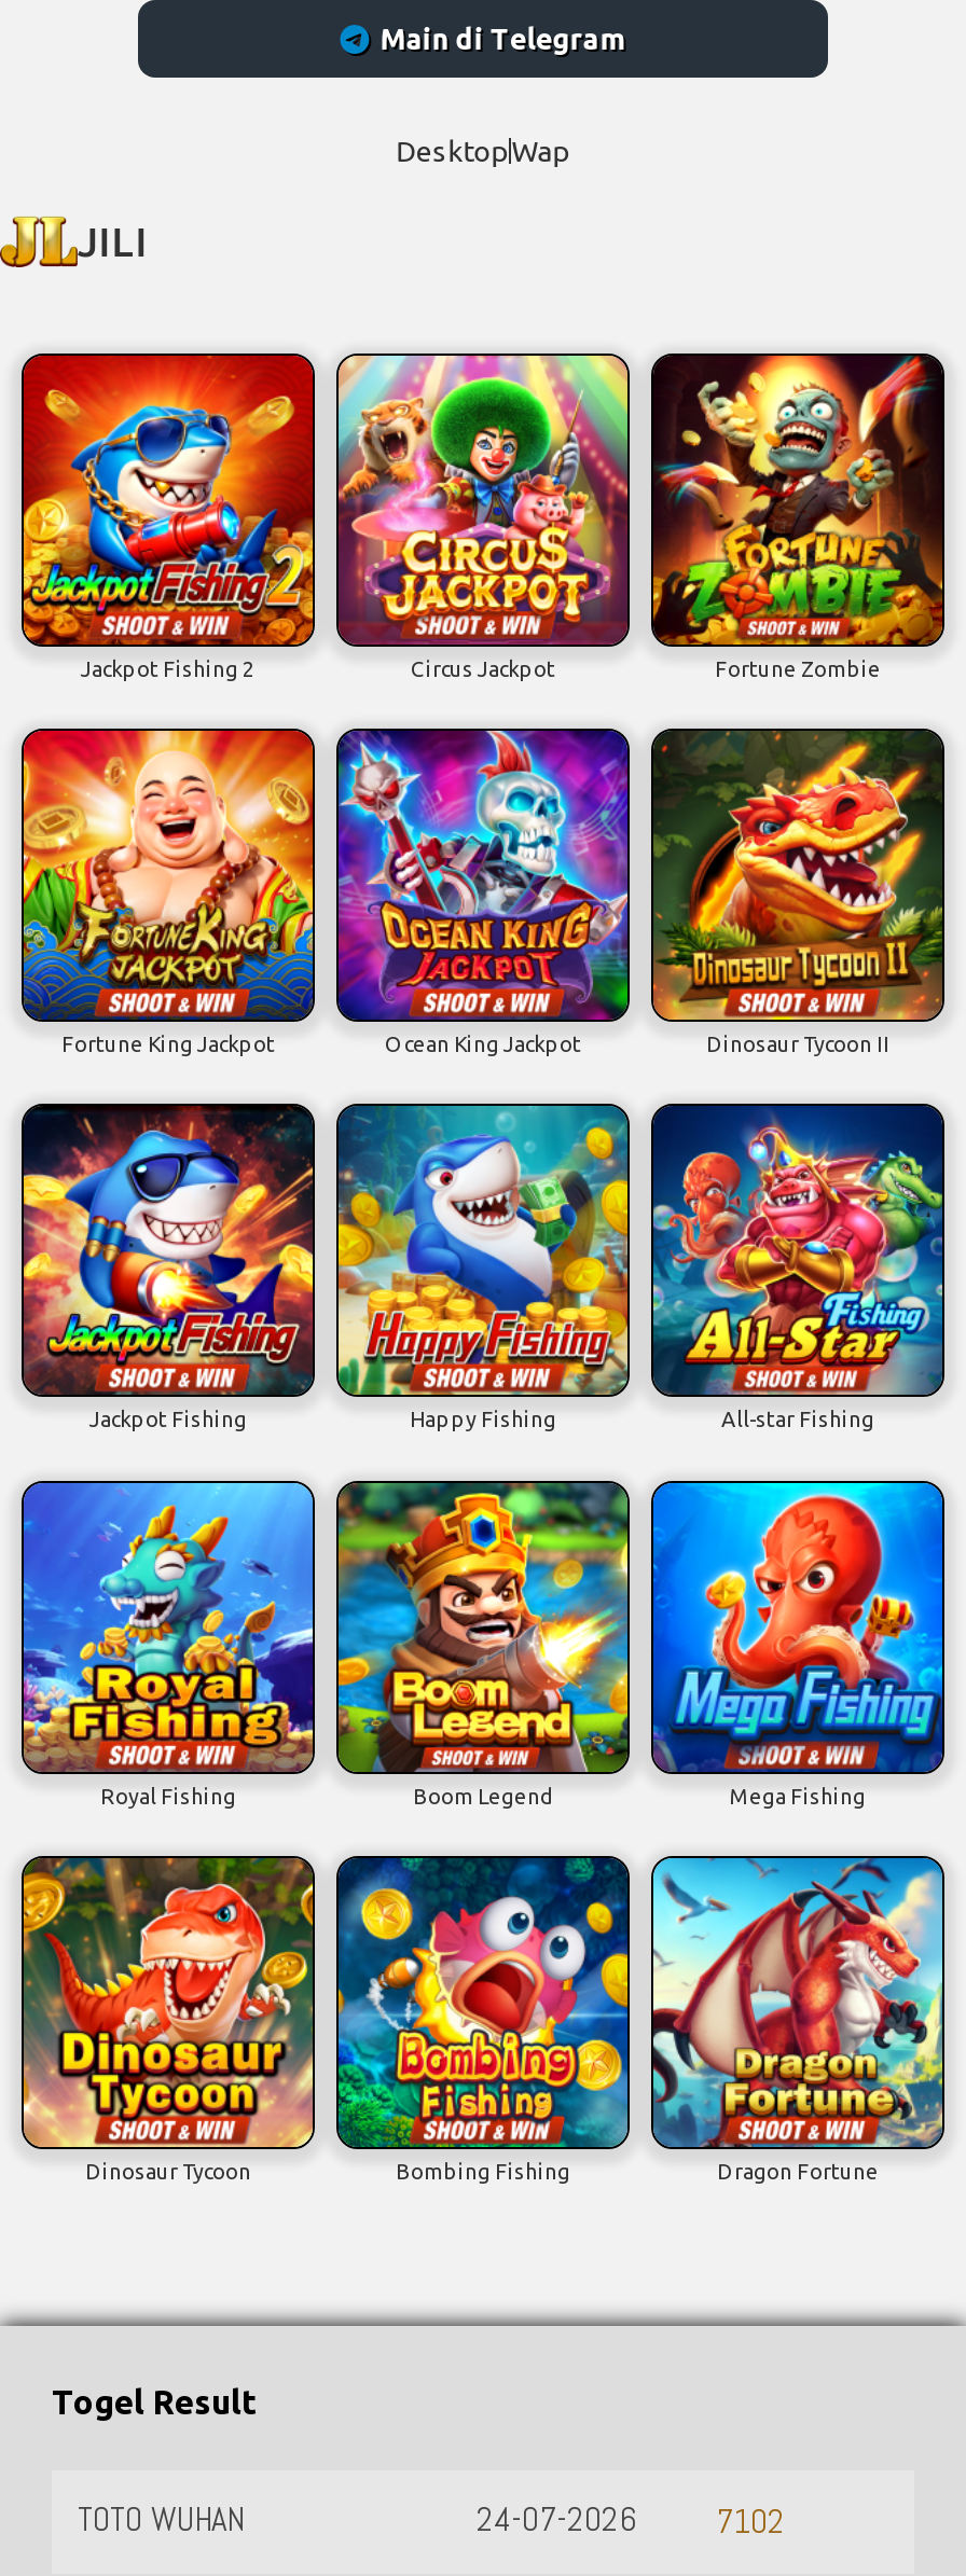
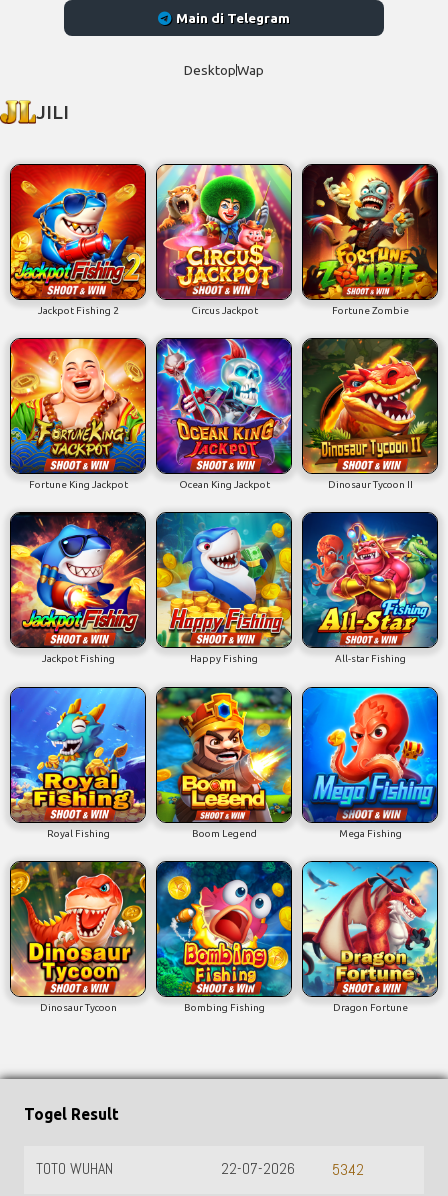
[477,2499,636,2542] 24-07-2026 -> [221,1159,295,1179] 22-07-2026
[716,2500,785,2543] 7102 -> [332,1160,364,1180] 5342

